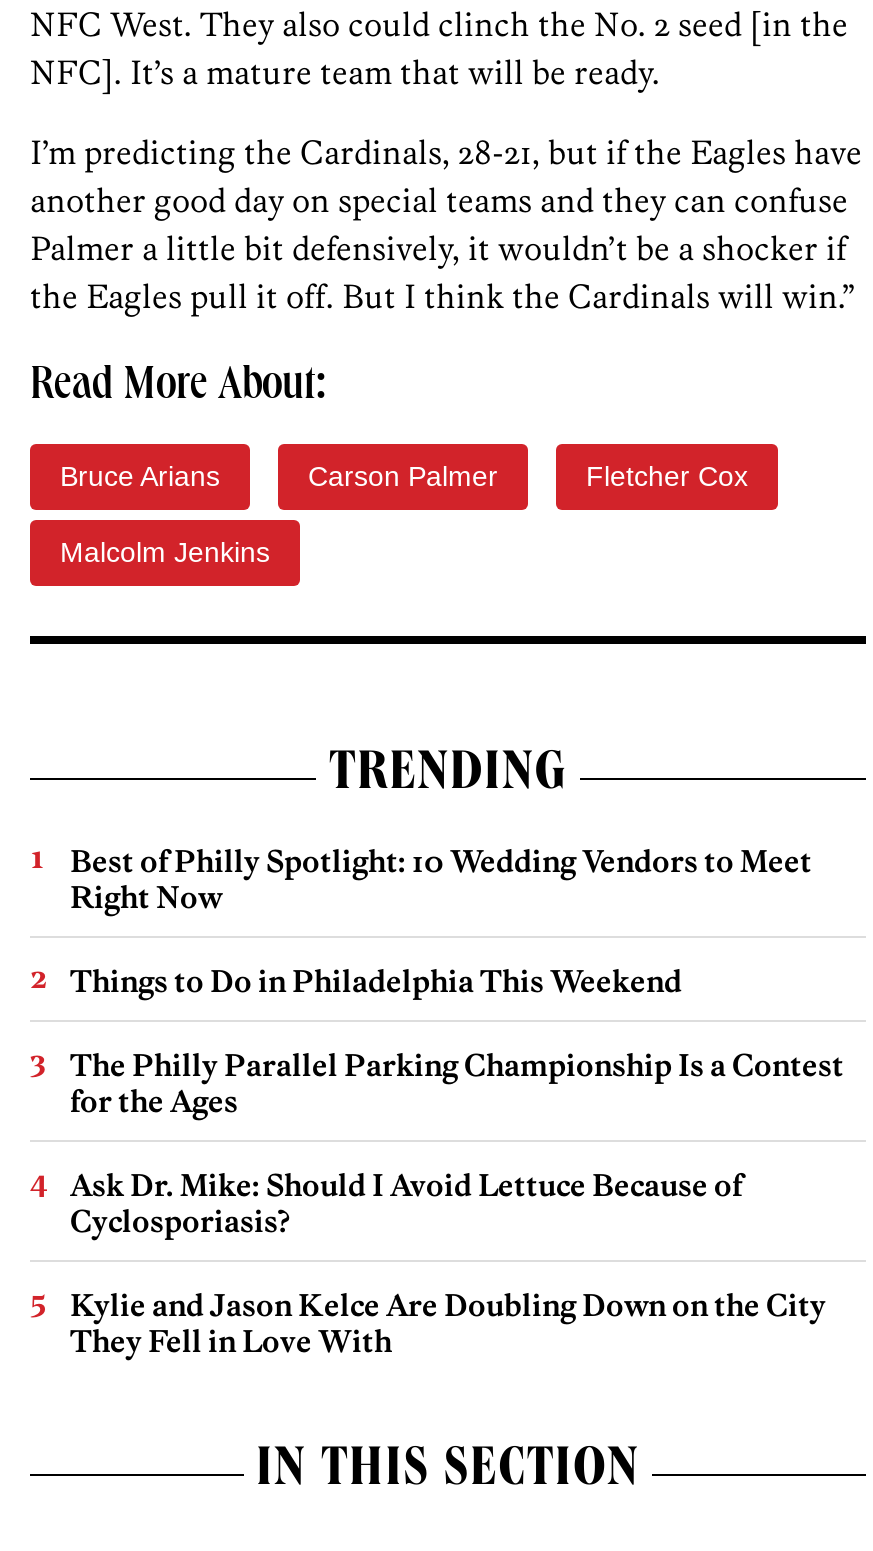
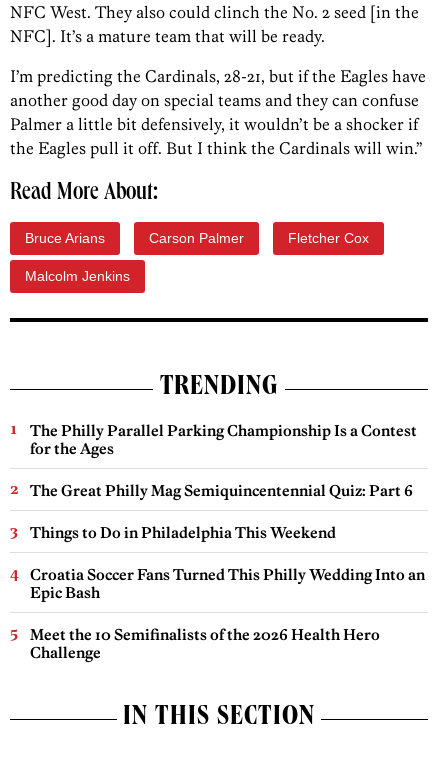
[70,843,812,917] Best of Philly Spotlight: 10 Wedding Vendors to Meet | Right Now -> none
moved [70,963,682,1001] -> [30,523,336,542]: Things to Do in Philadelphia This Weekend
moved [70,1047,844,1121] -> [30,421,417,458]: The Philly Parallel Parking Championship Is a Contest | for the Ages
[70,1167,826,1361] Ask Dr. Mike: Should I Avoid Lettuce Because of | Cyclosporiasis? | Kylie and Jason Kelce Are Doubling Down on the City | They Fell in Love With -> [30,481,425,662] The Great Philly Mag Semiquincentennial Quiz: Part 6 | Croatia Soccer Fans Turned This Philly Wedding Into an | Epic Bash | Meet the 10 Semifinalists of the 2026 Health Hero | Challenge

